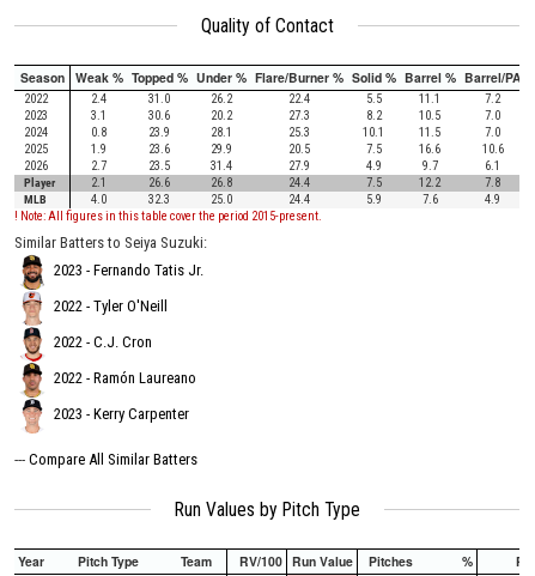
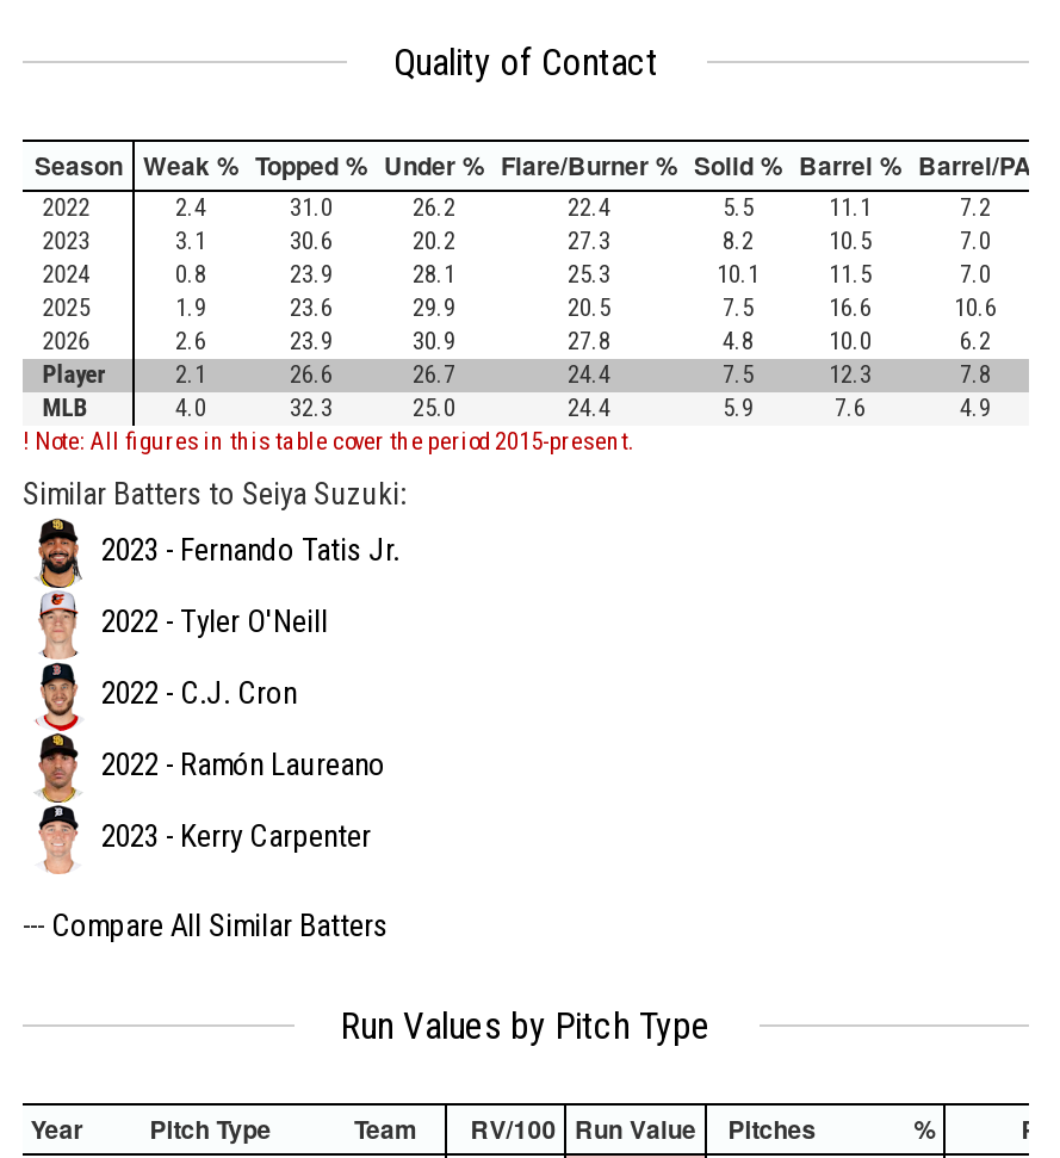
[91,158,107,173] 2.7 -> [175,325,206,356] 2.6
[148,158,170,173] 23.5 -> [290,325,333,356] 23.9
[210,158,232,173] 31.4 -> [413,325,455,356] 30.9
[288,158,309,173] 27.9 -> [568,325,610,356] 27.8
[366,158,381,173] 4.9 -> [723,325,754,356] 4.8
[422,158,437,173] 9.7 -> [829,325,872,356] 10.0
[485,158,500,173] 6.1 -> [960,325,991,356] 6.2
[210,175,232,190] 26.8 -> [413,358,455,389] 26.7
[419,175,440,190] 12.2 -> [829,358,872,389] 12.3

